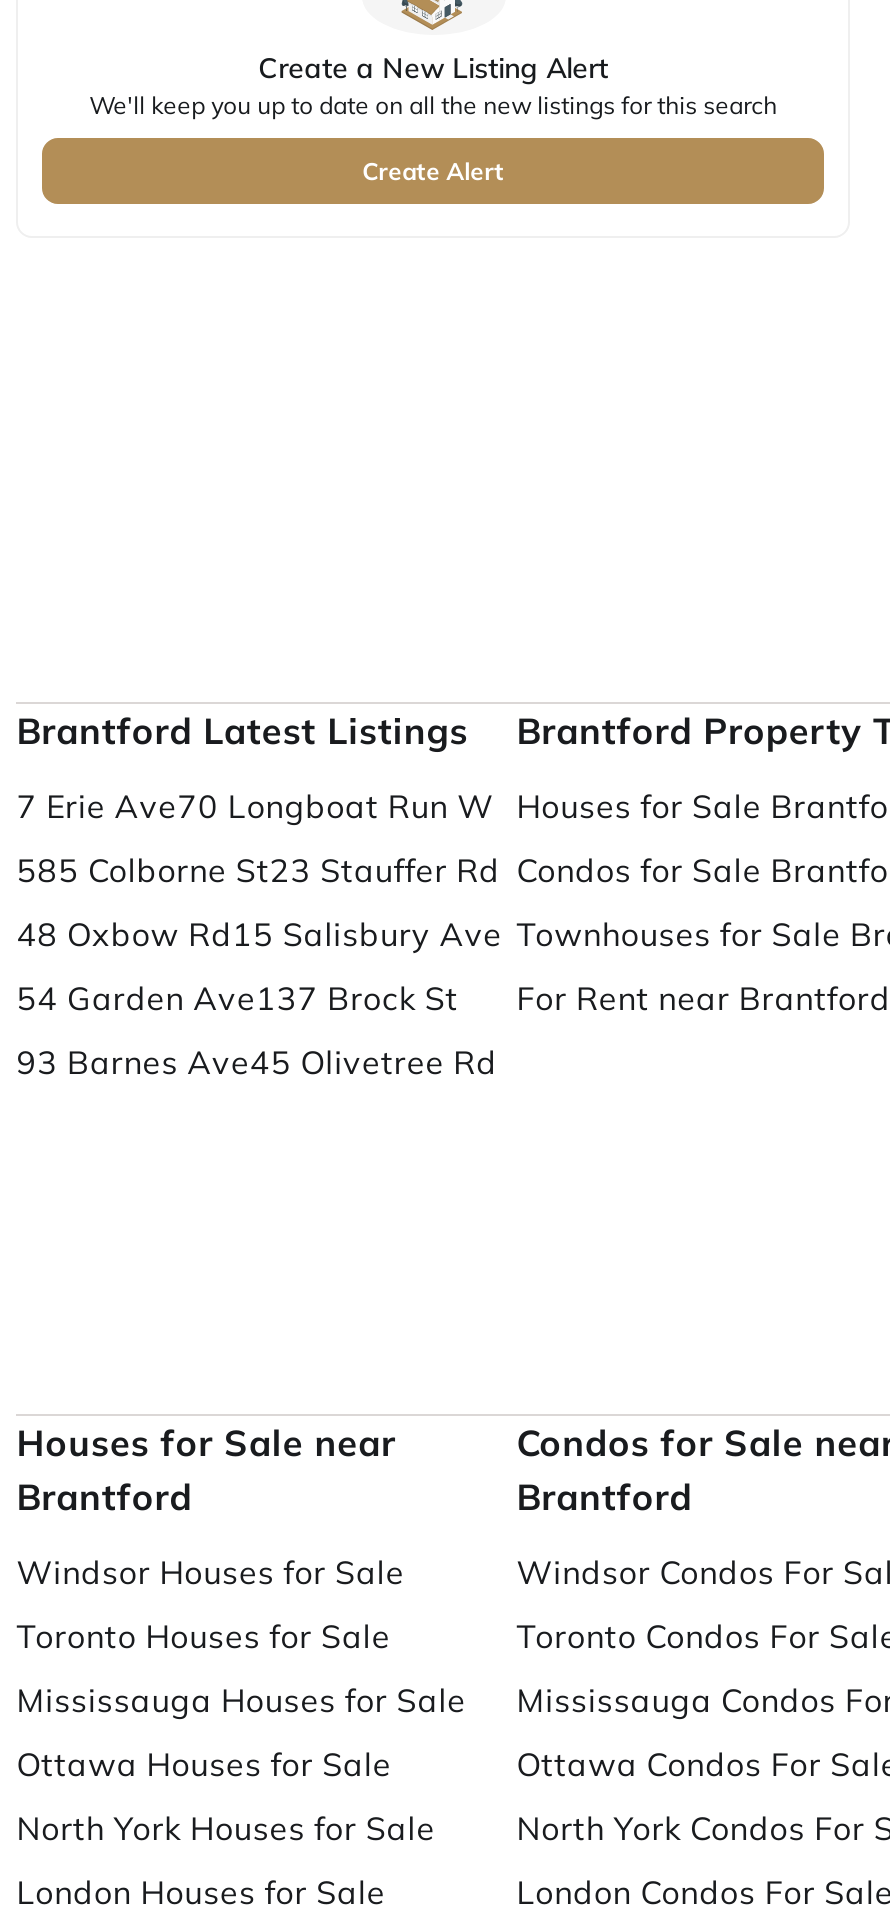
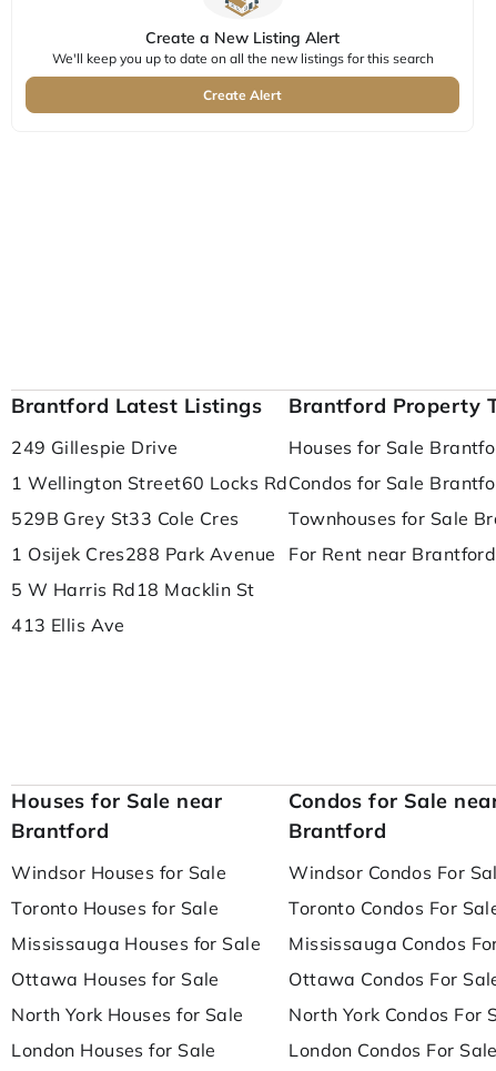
[16,786,502,1082] 7 Erie Ave70 Longboat Run W | 585 Colborne St23 Stauffer Rd | 48 Oxbow Rd 15 Salisbury Ave | 54 Garden Ave 137 Brock St | 93 Barnes Ave45 Olivetree Rd -> [11,436,288,636] 249 Gillespie Drive | 1 Wellington Street60 Locks Rd | 529B Grey St33 Cole Cres | 1 Osijek Cres288 Park Avenue | 5 W Harris Rd 18 Macklin St | 413 Ellis Ave

